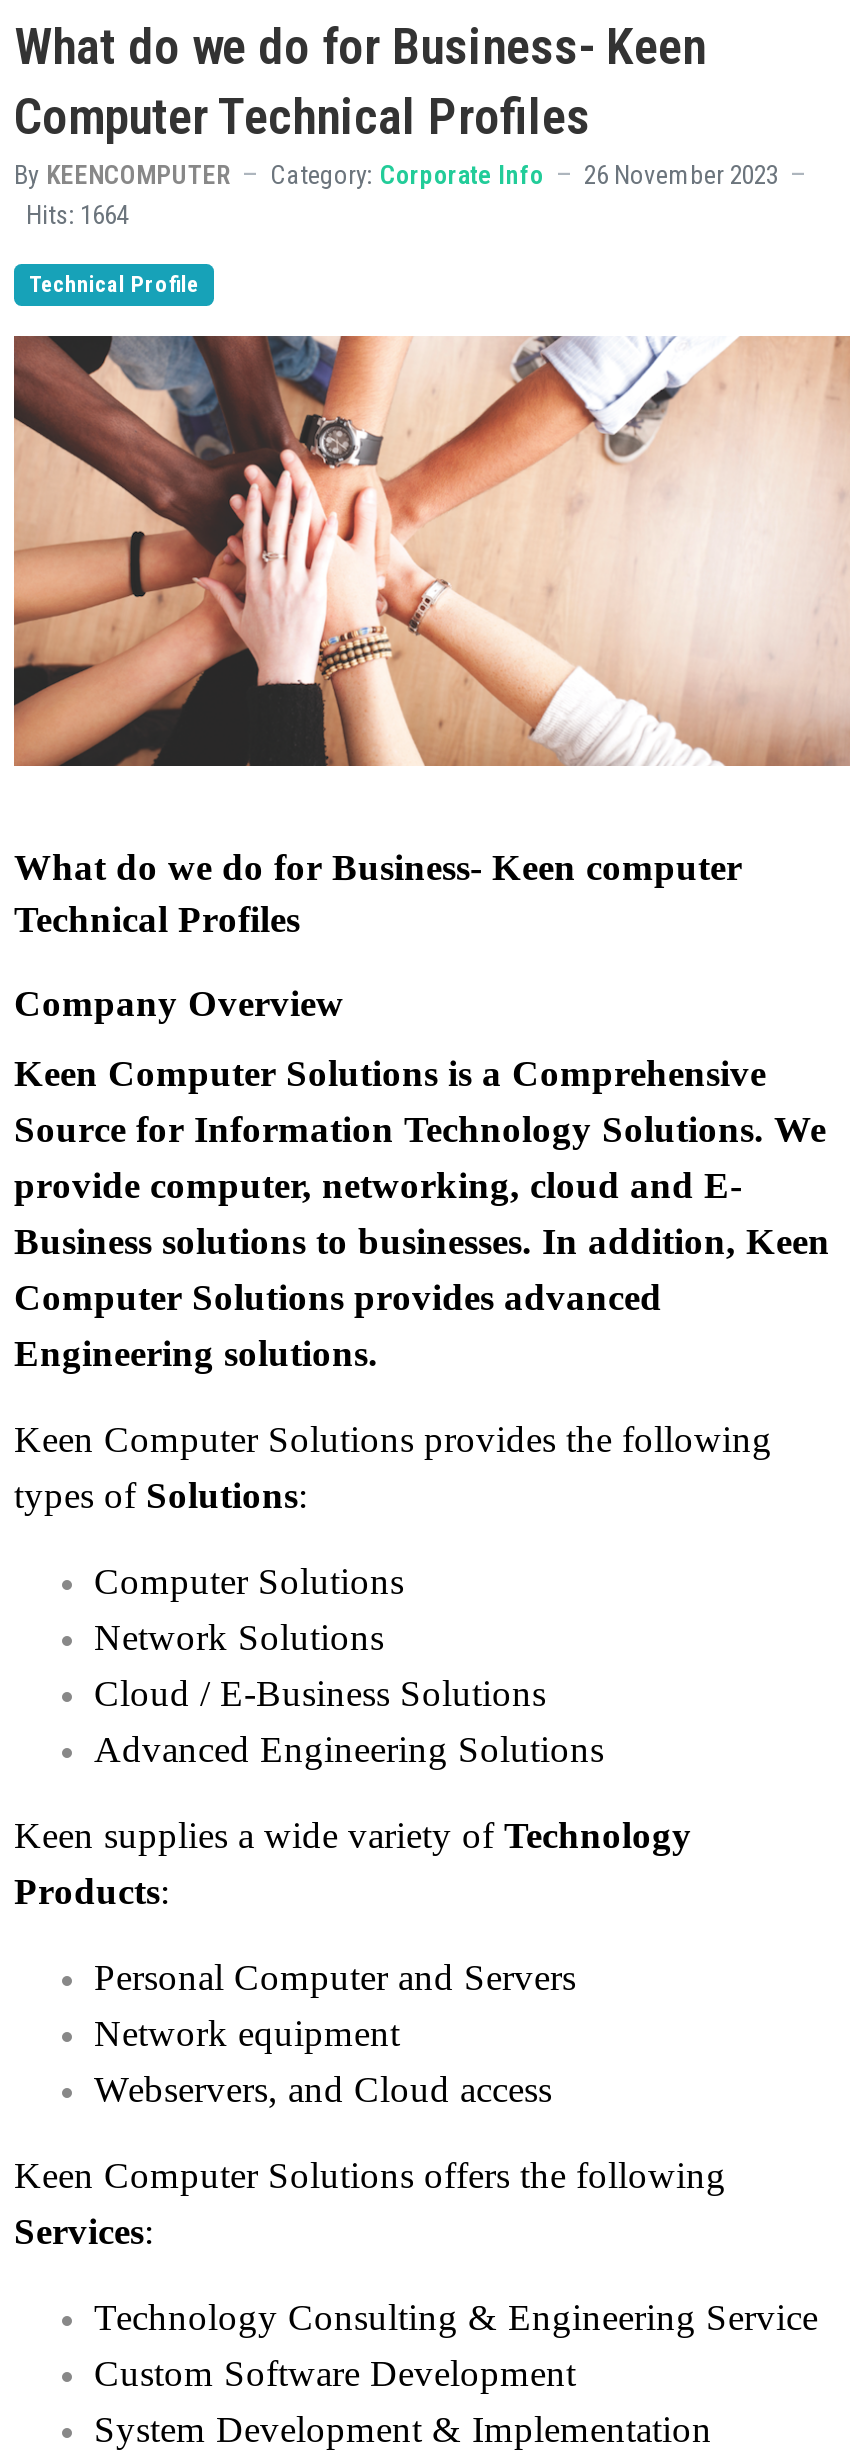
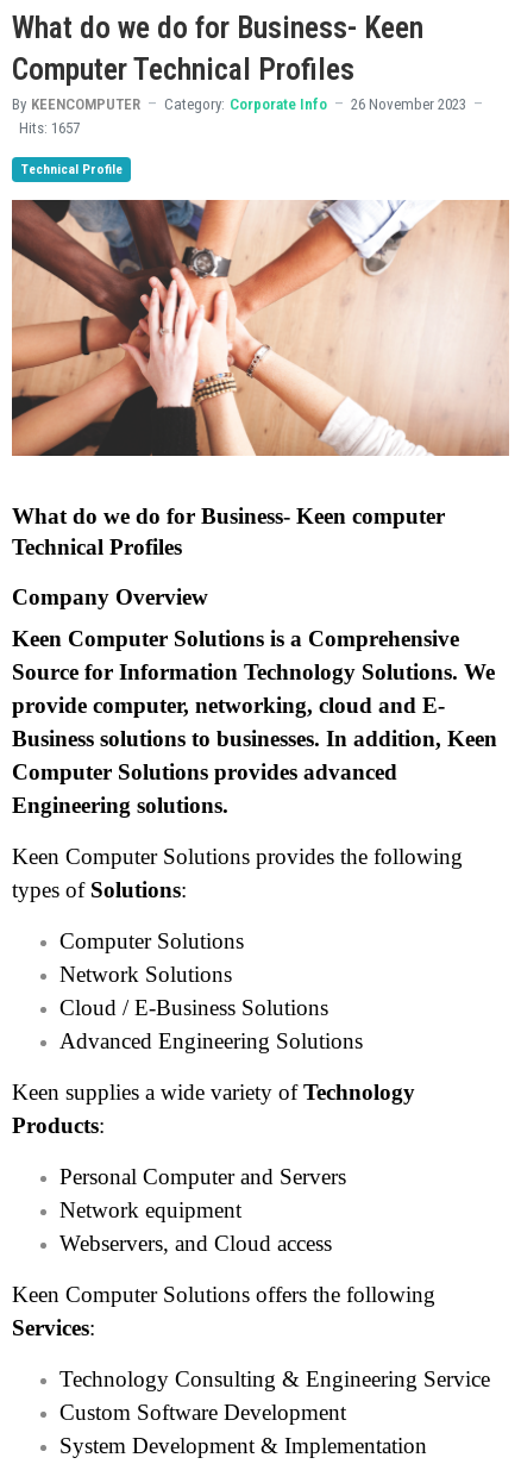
[26,200,128,230] Hits: 1664 -> [19,119,80,137] Hits: 1657

